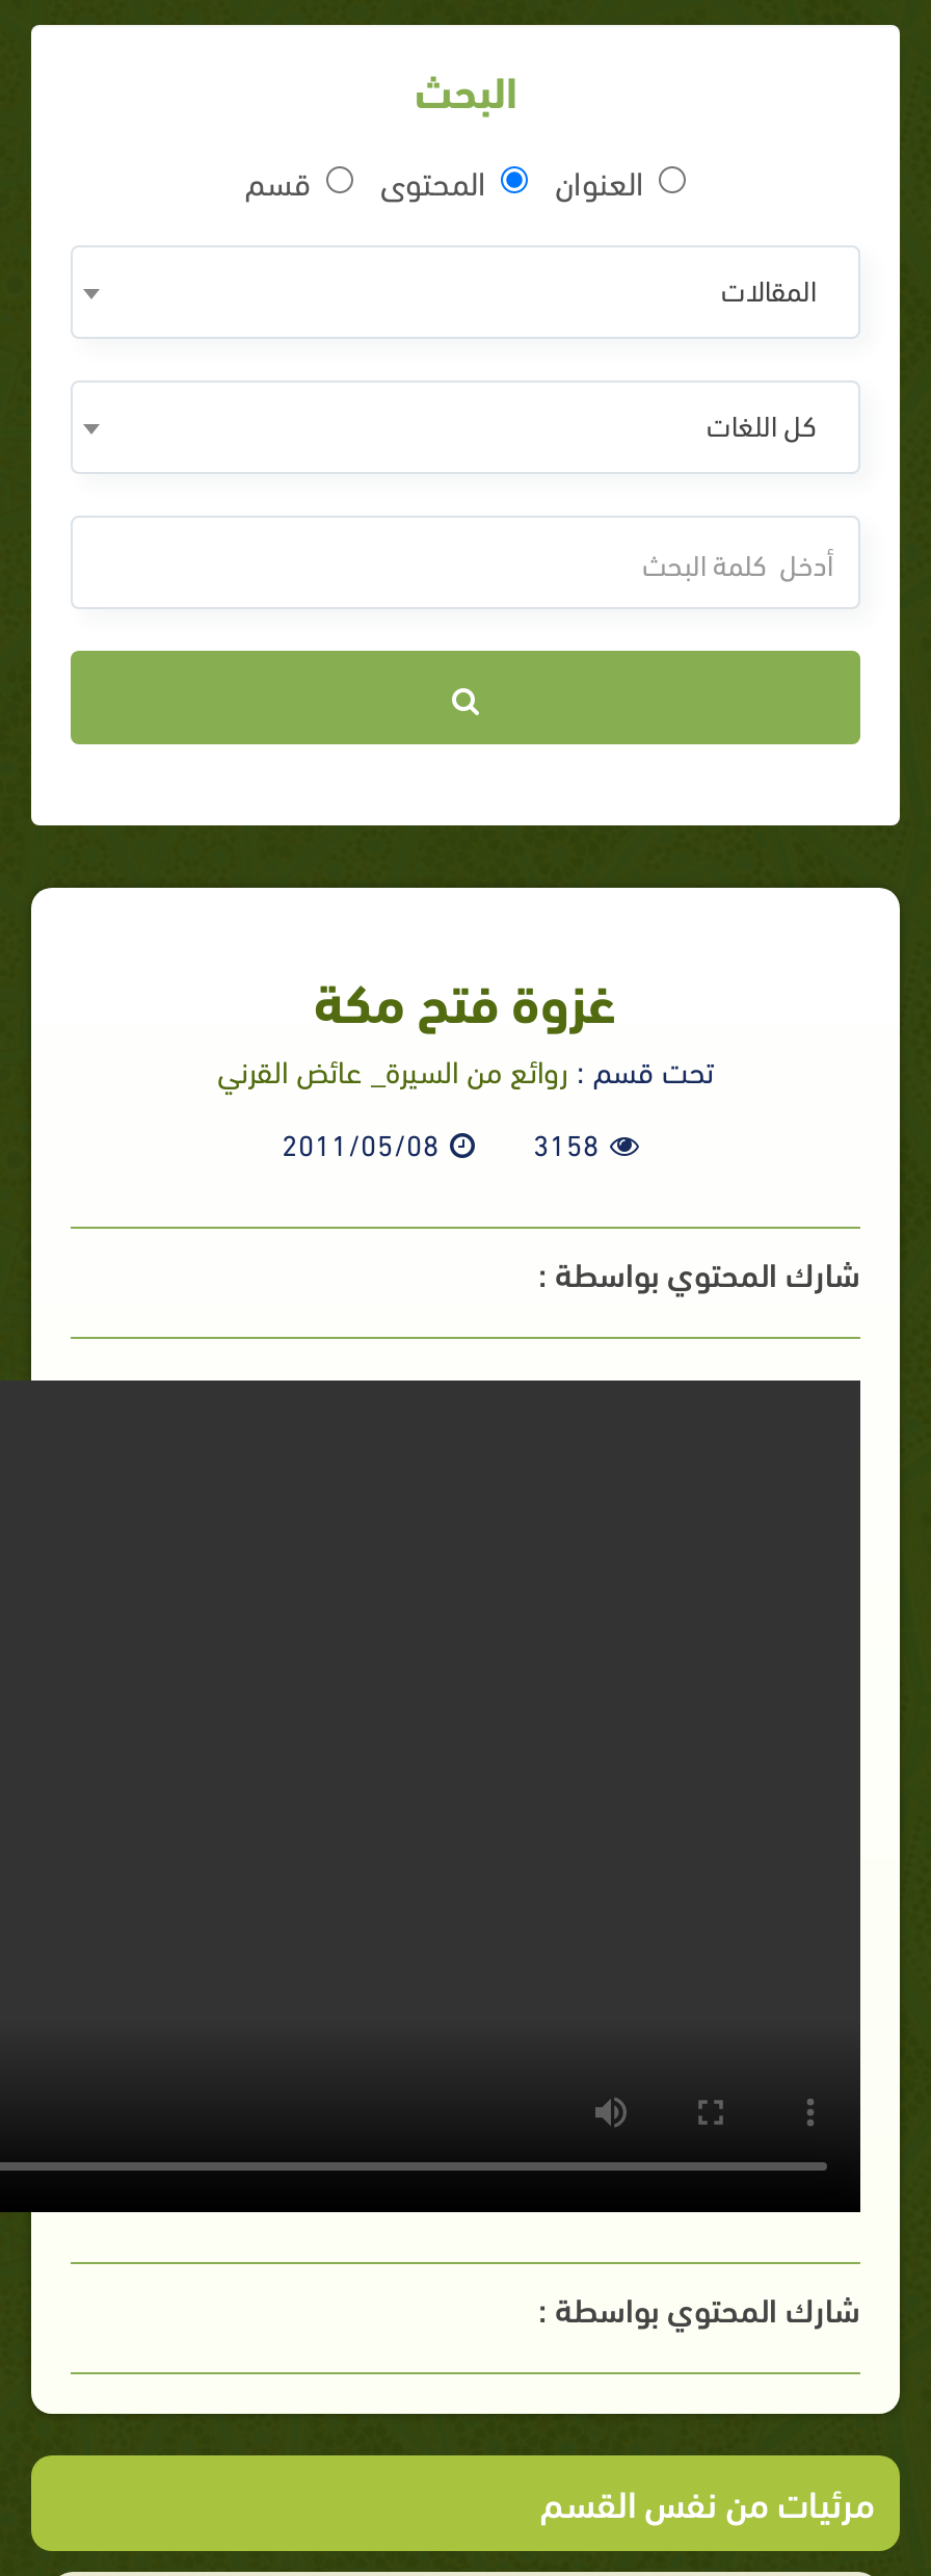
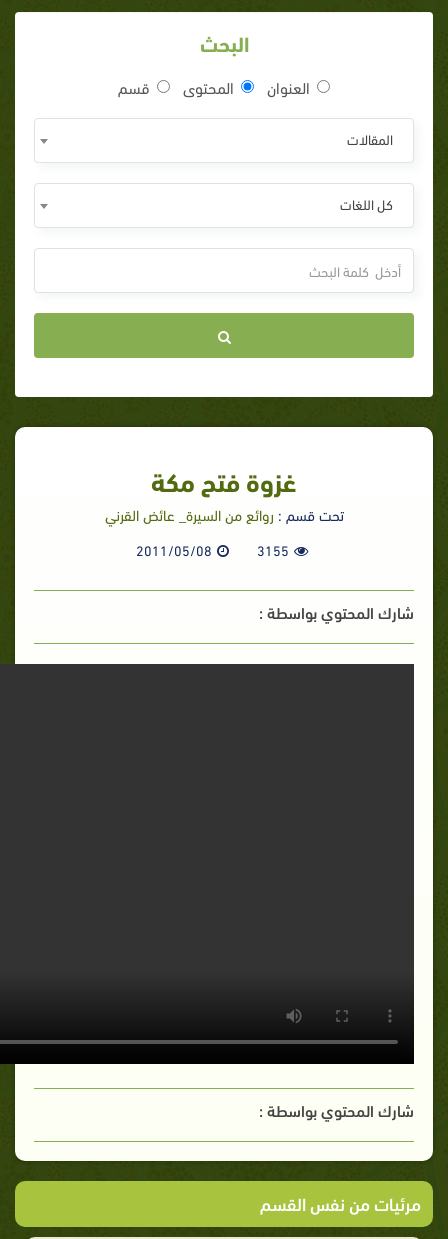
[533,1121,600,1164] 3158 -> [256,539,288,560] 3155

